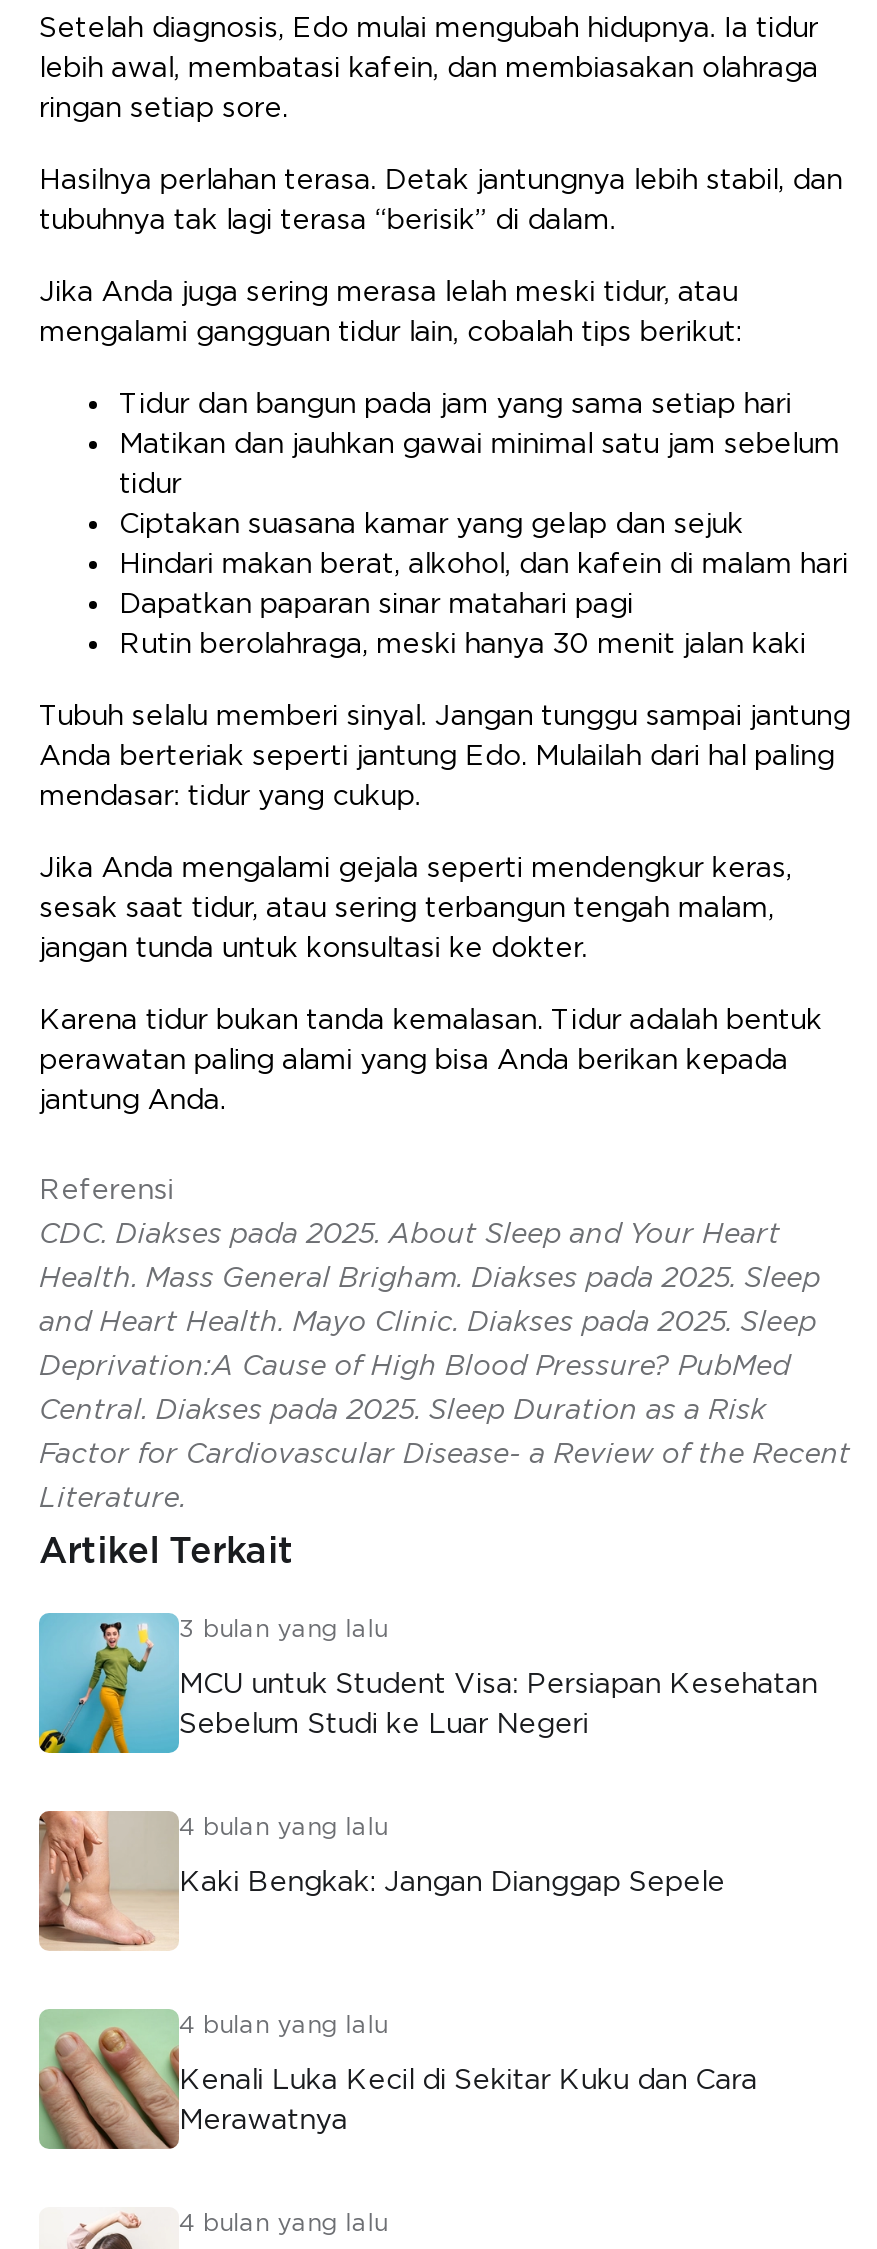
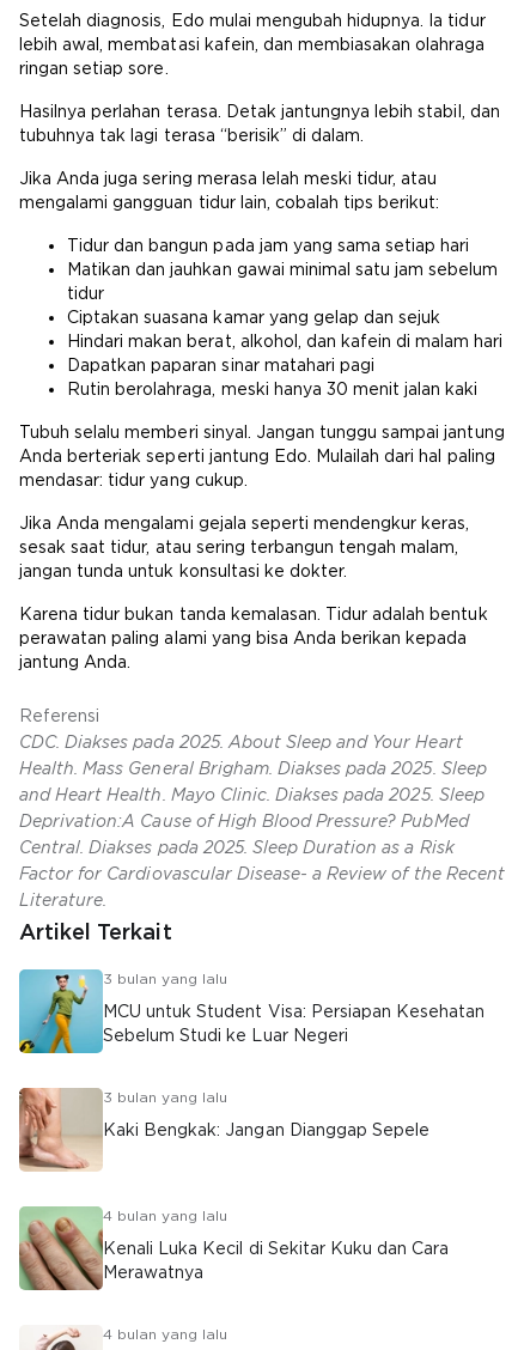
[179,1811,388,1841] 4 bulan yang lalu -> [103,1088,228,1106] 3 bulan yang lalu

